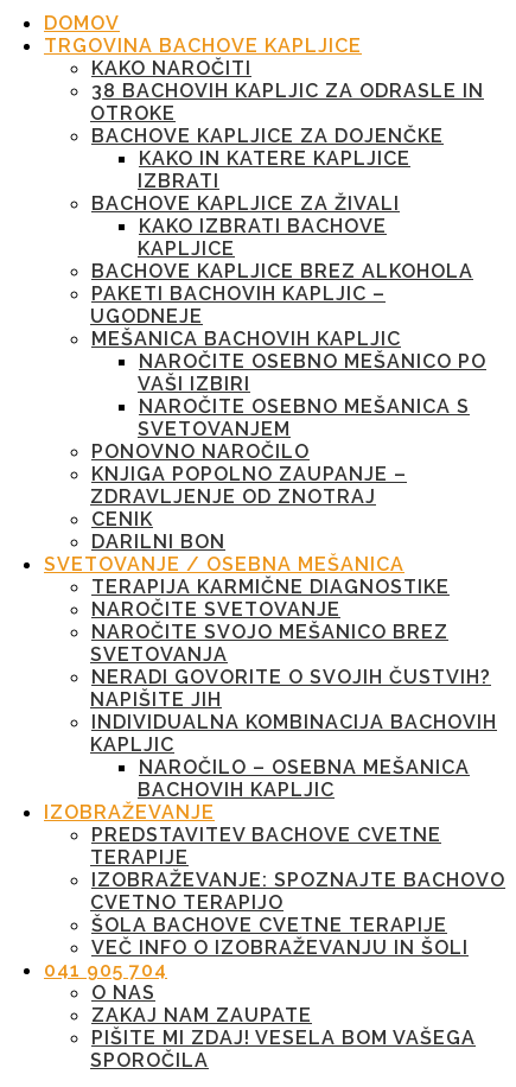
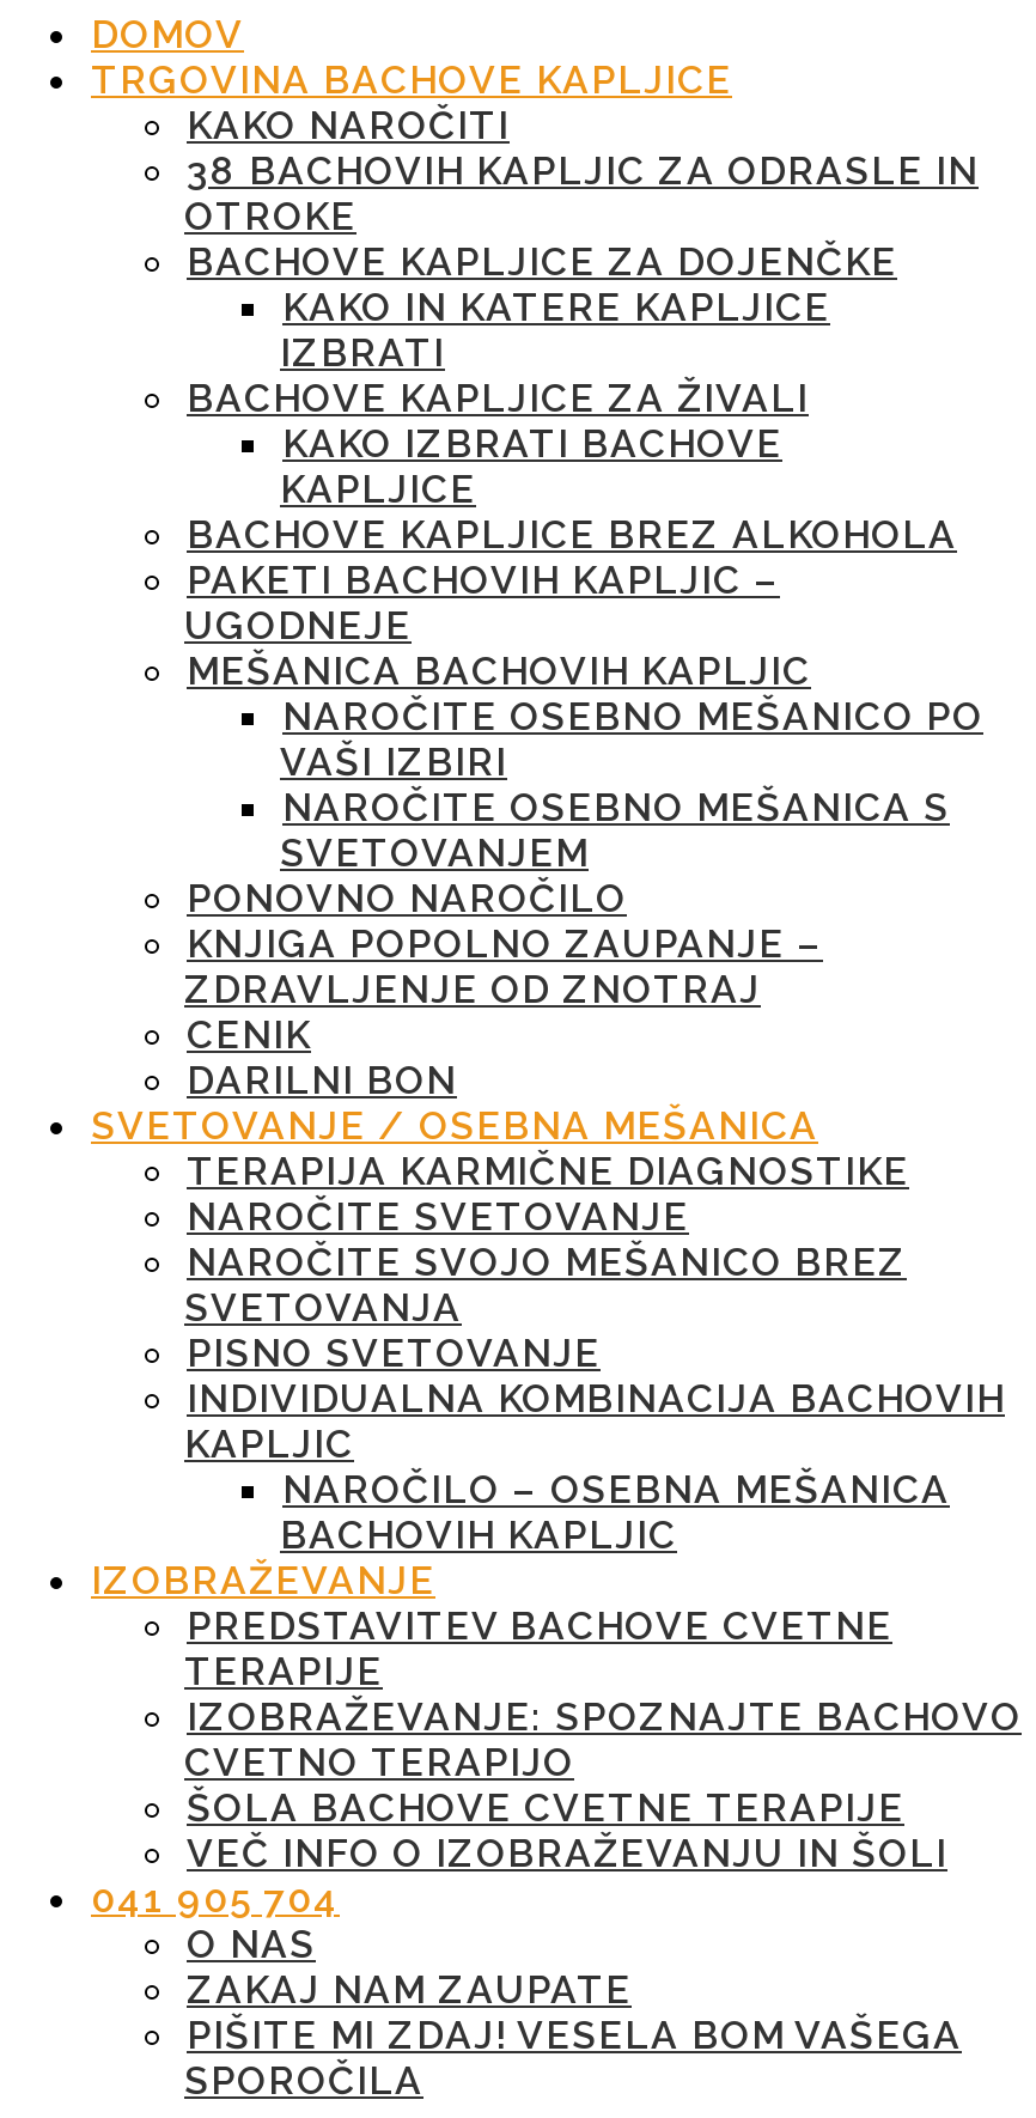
[90,666,491,711] NERADI GOVORITE O SVOJIH ČUSTVIH? | NAPIŠITE JIH -> [187,1331,601,1376] PISNO SVETOVANJE

